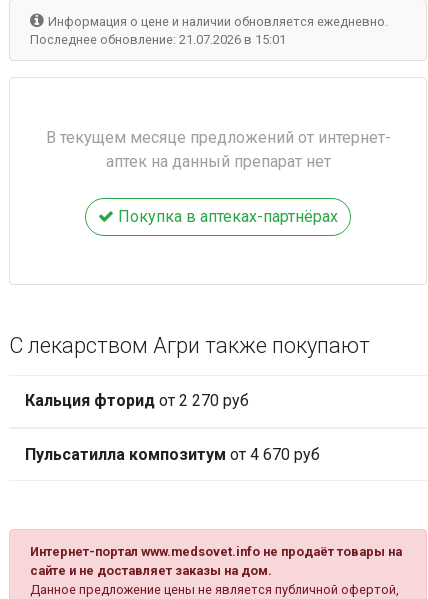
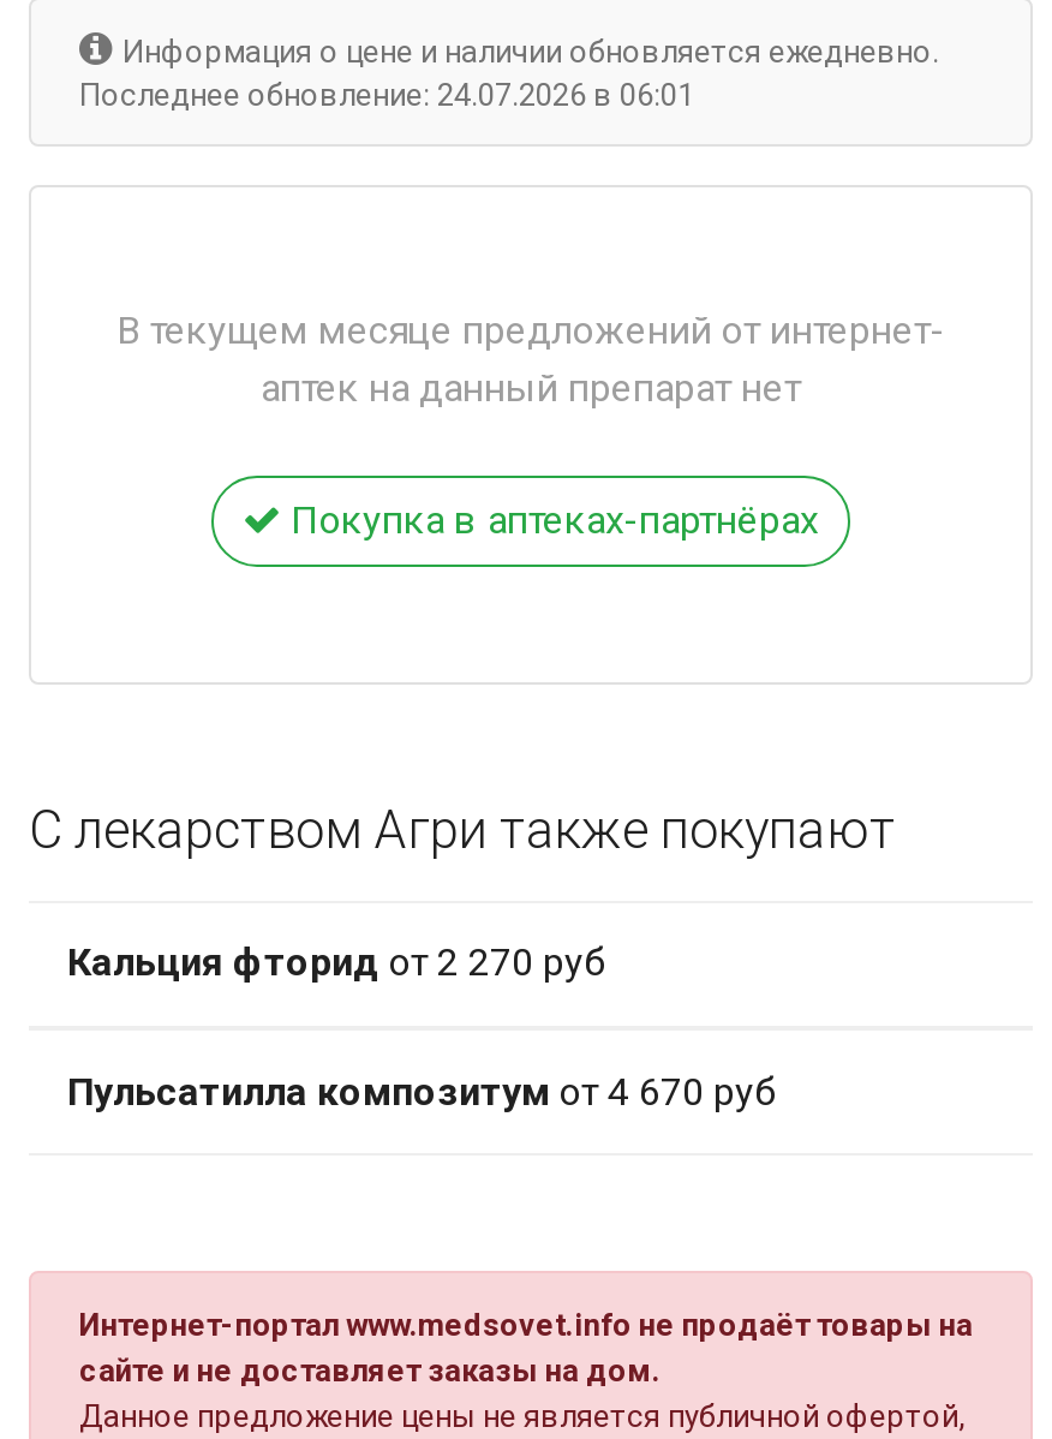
[30,32,286,47] Последнее обновление: 21.07.2026 в 15:01 -> [79,76,694,112] Последнее обновление: 24.07.2026 в 06:01

